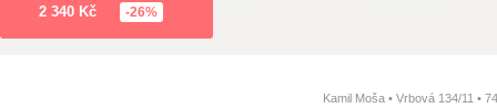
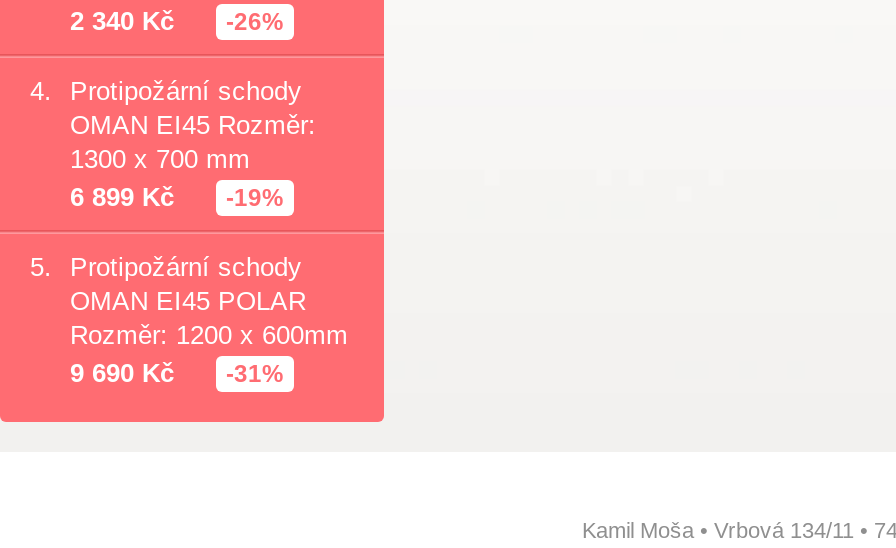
none -> [30,76,348,388] 4. Protipožární schody | OMAN EI45 Rozměr: | 1300 x 700 mm | 6 899 Kč | -19% | 5. Protipožární schody | OMAN EI45 POLAR | Rozměr: 1200 x 600mm | 9 690 Kč | -31%

